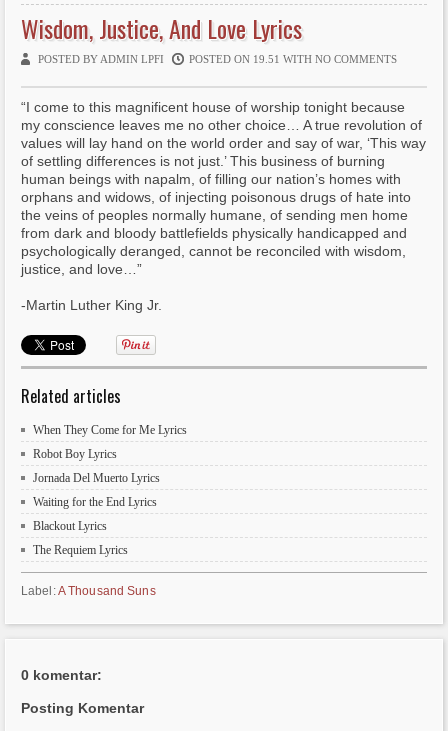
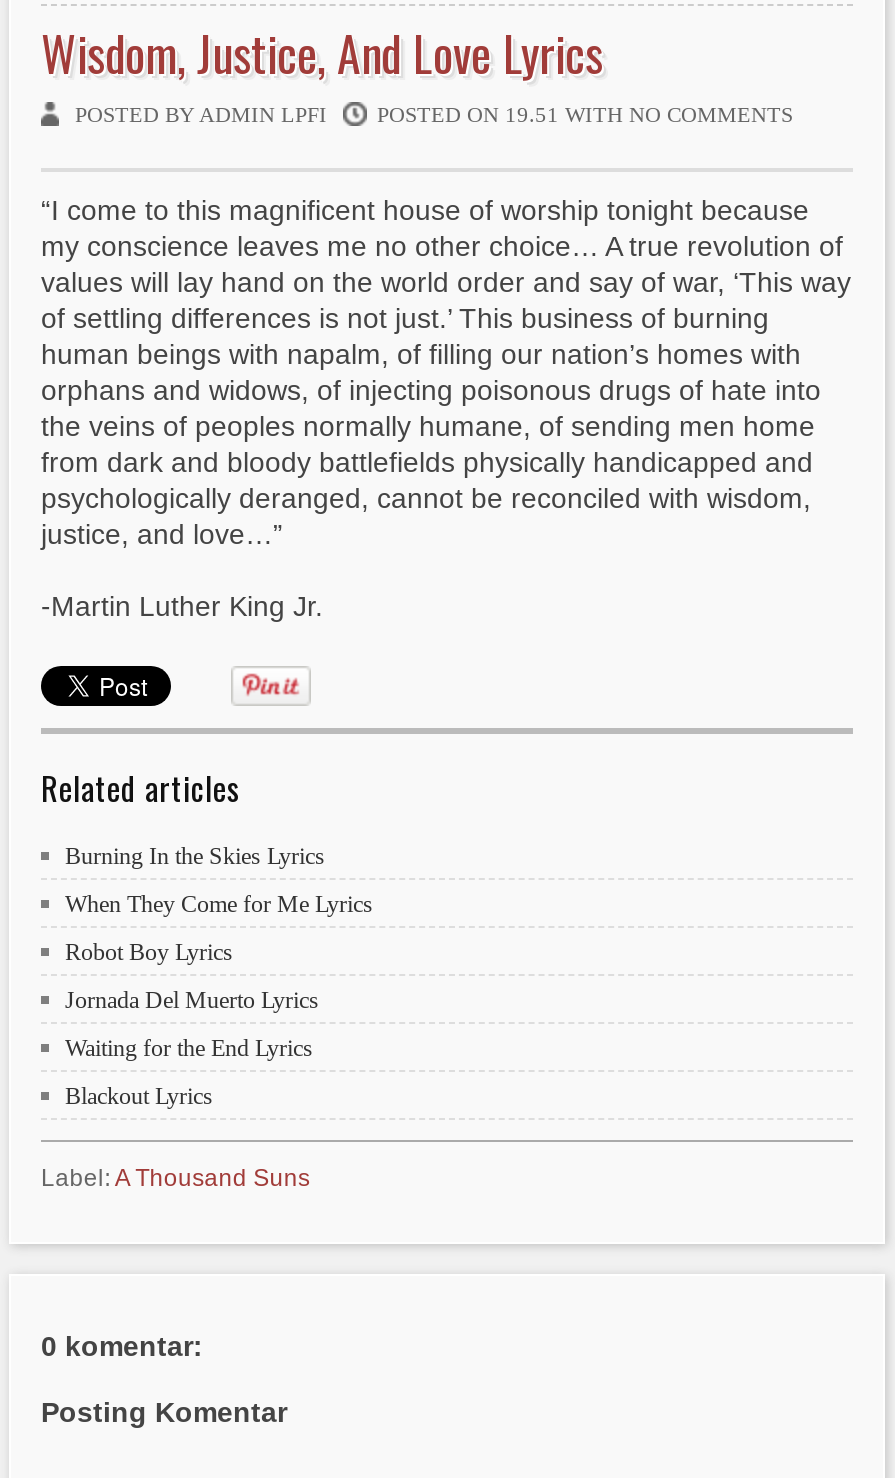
none -> [65,842,325,870] Burning In the Skies Lyrics
moved [33,423,187,533] -> [65,890,373,1110]: When They Come for Me Lyrics | Robot Boy Lyrics | Jornada Del Muerto Lyrics | Waiting for the End Lyrics | Blackout Lyrics
[33,543,128,557] The Requiem Lyrics -> none

